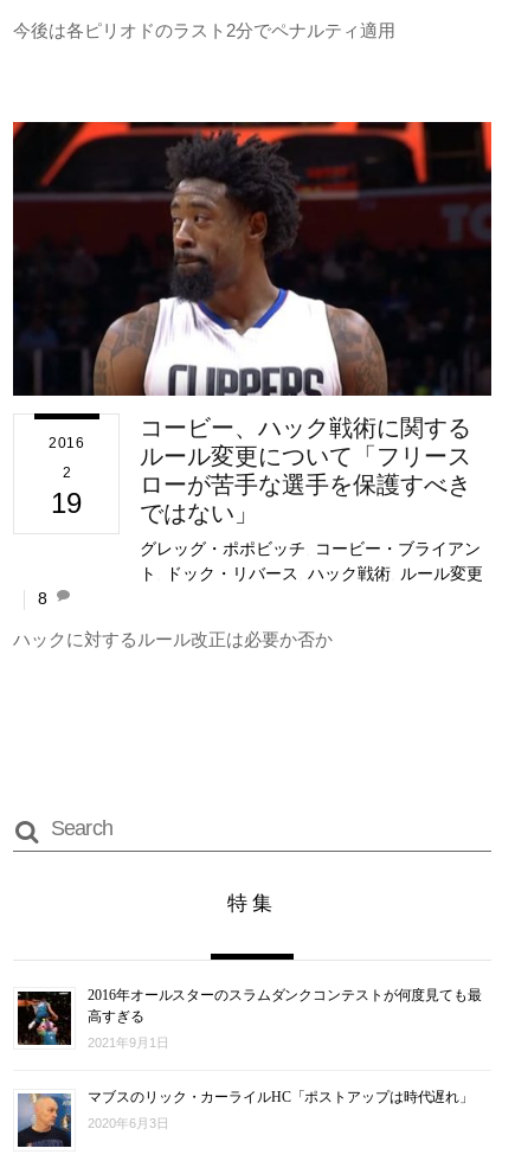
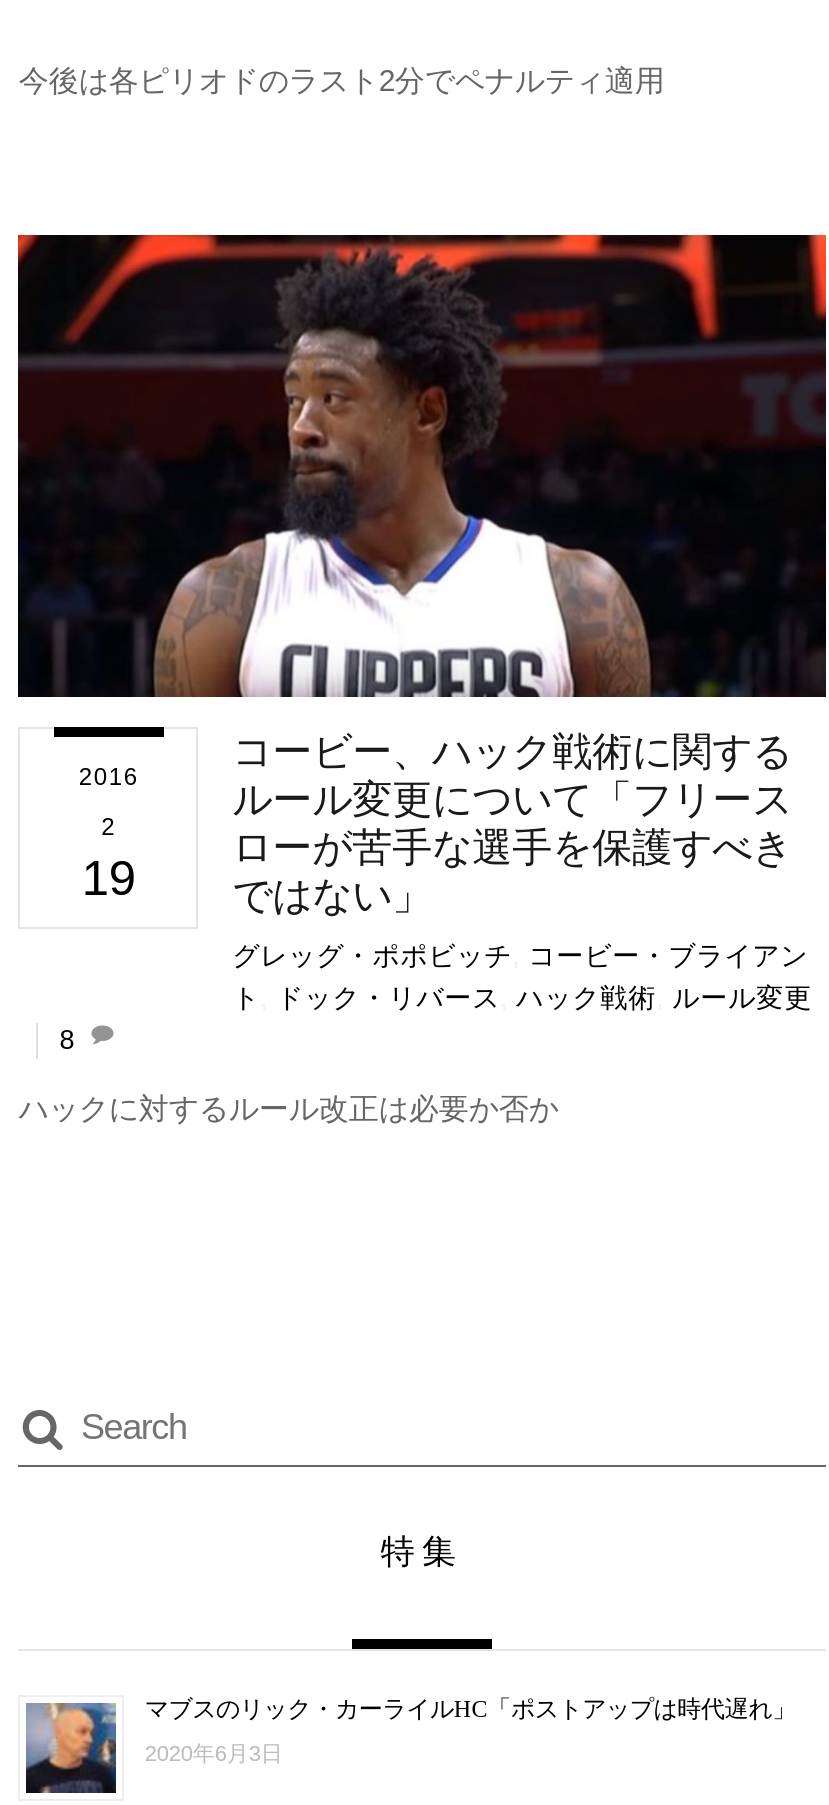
[17,987,482,1050] [image] | 2016年オールスターのスラムダンクコンテストが何度見ても最 | 高すぎる | 2021年9月1日 -> none

